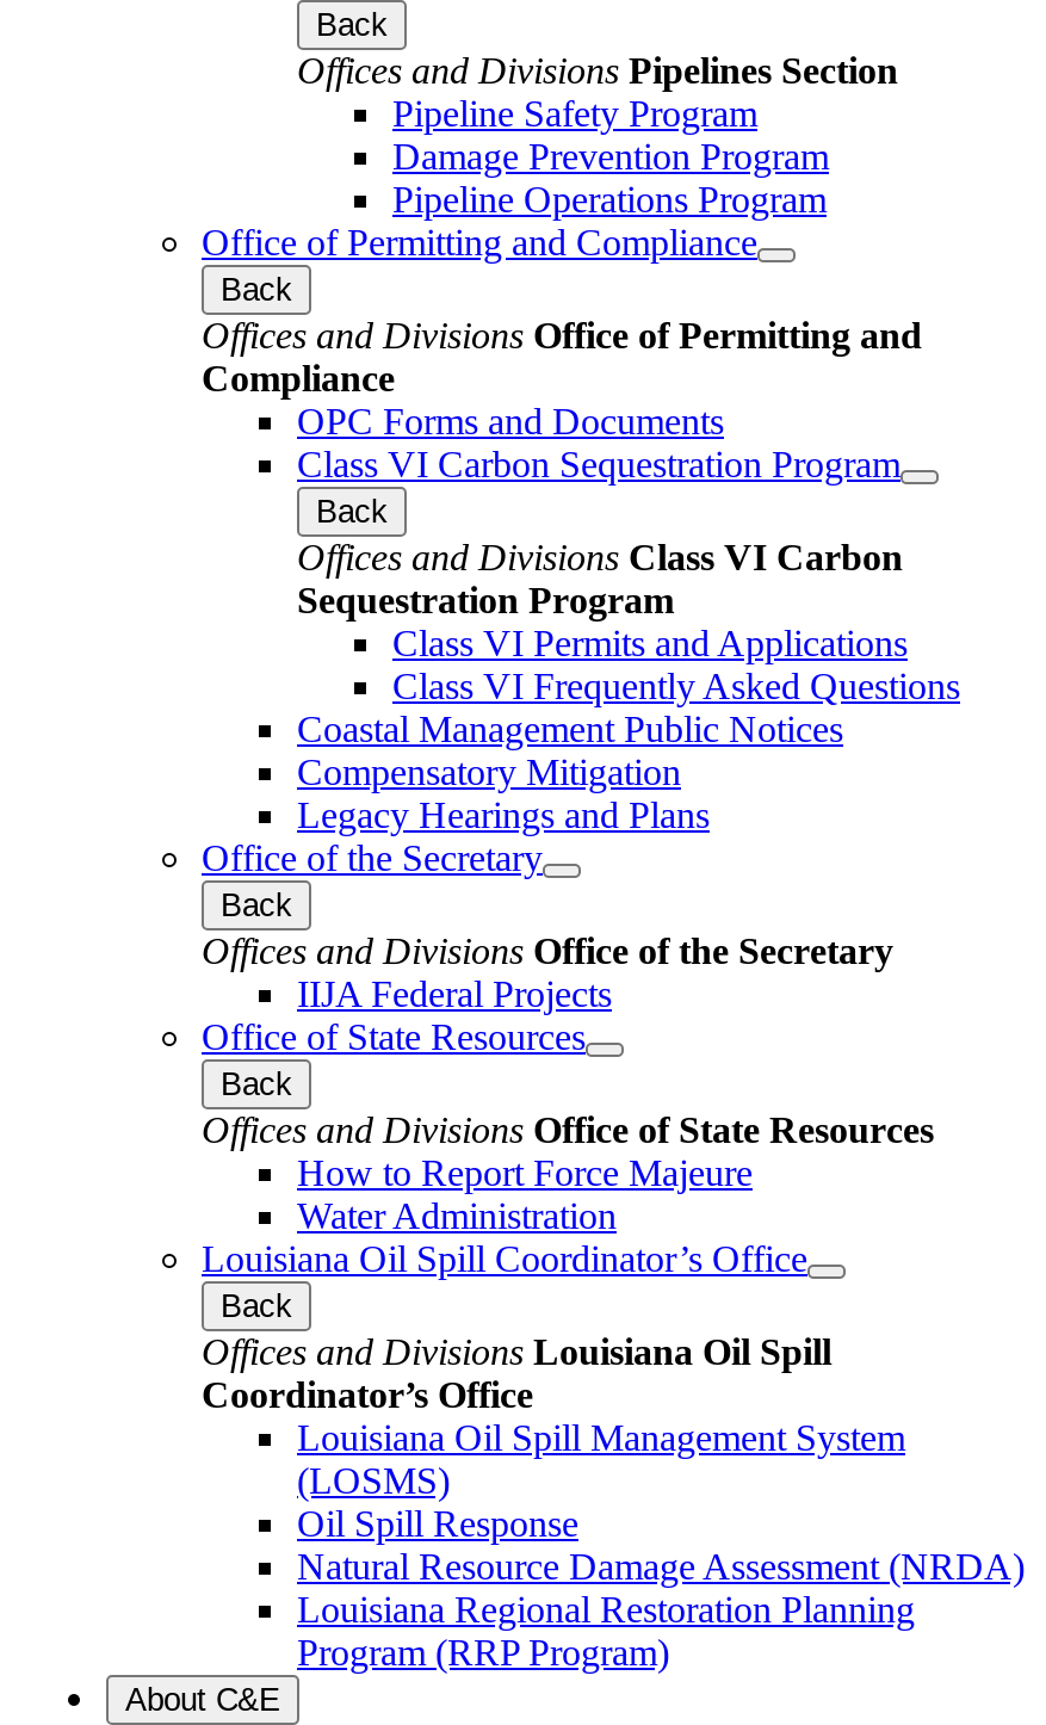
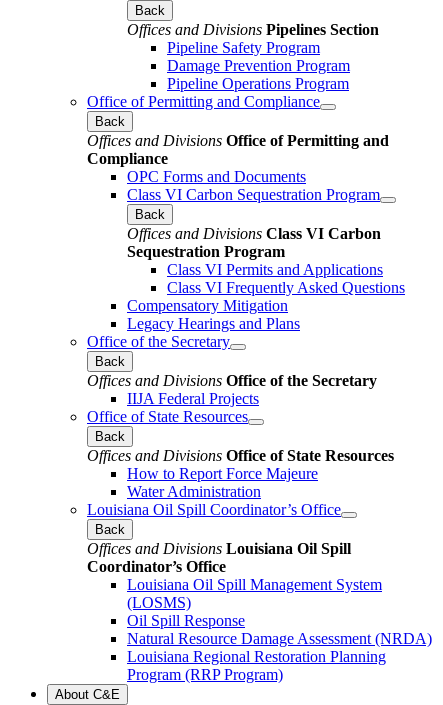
[297,708,843,748] Coastal Management Public Notices -> none

